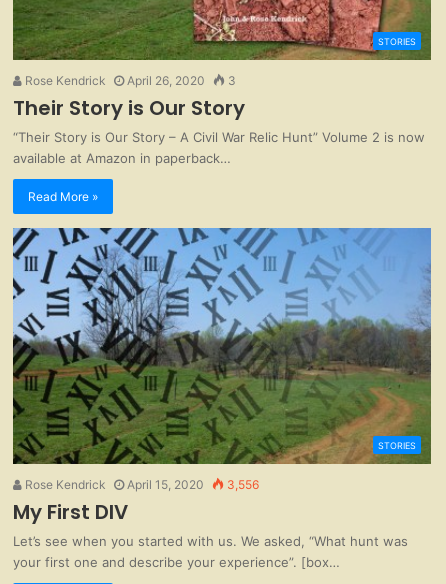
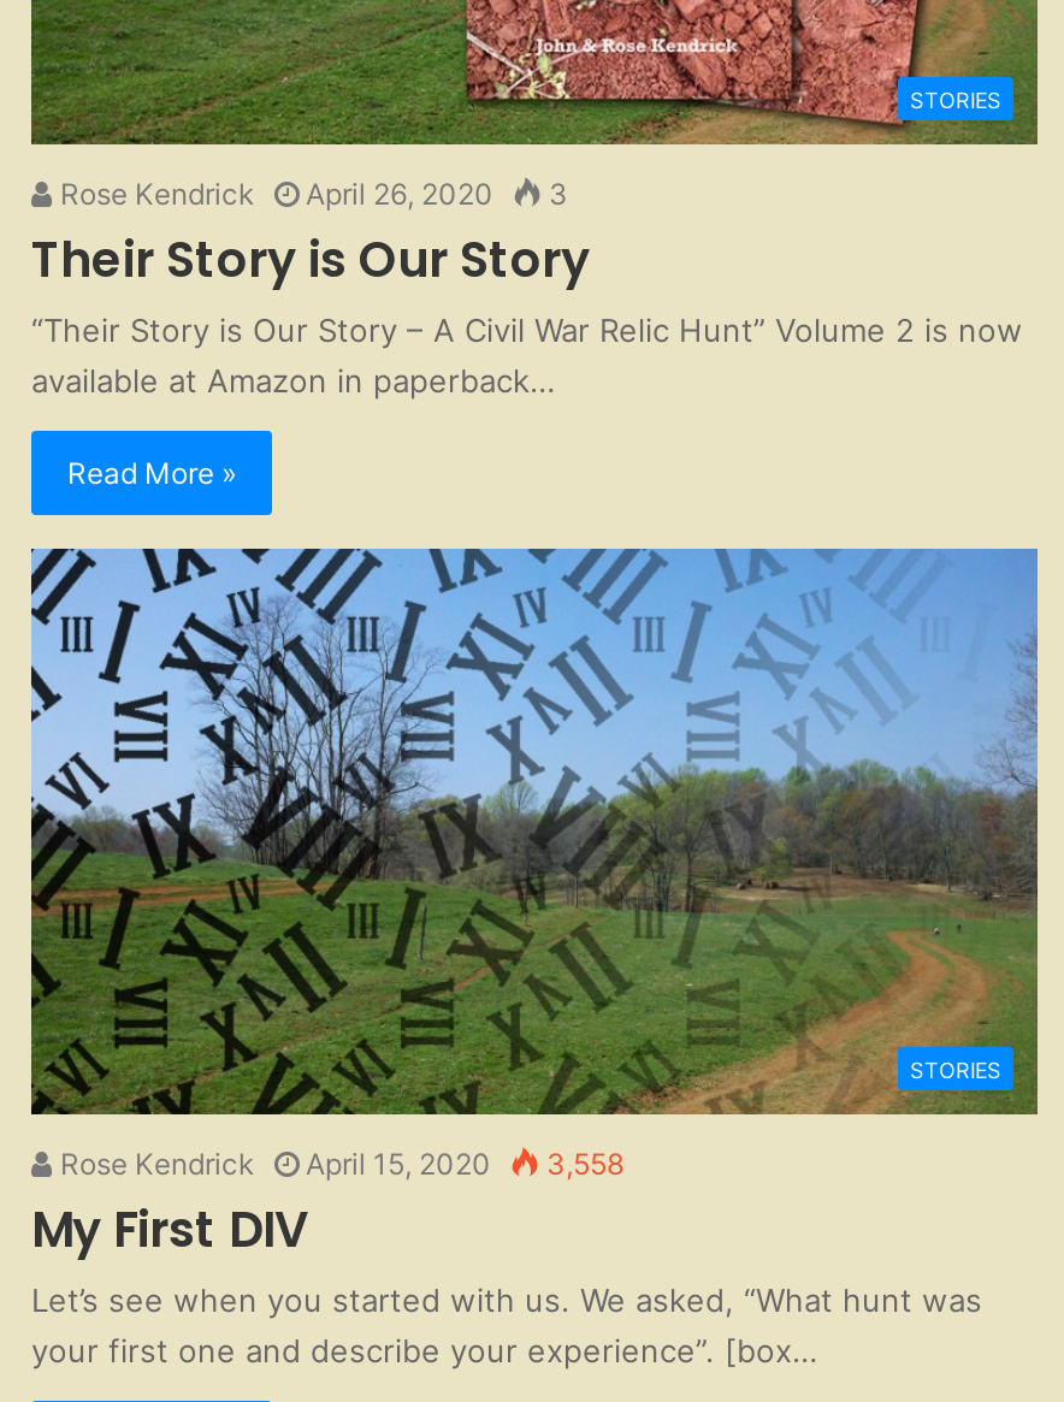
[22,477,259,492] Rose Kendrick April 15, 2020 3,556 -> [53,1145,623,1182] Rose Kendrick April 15, 2020 3,558

